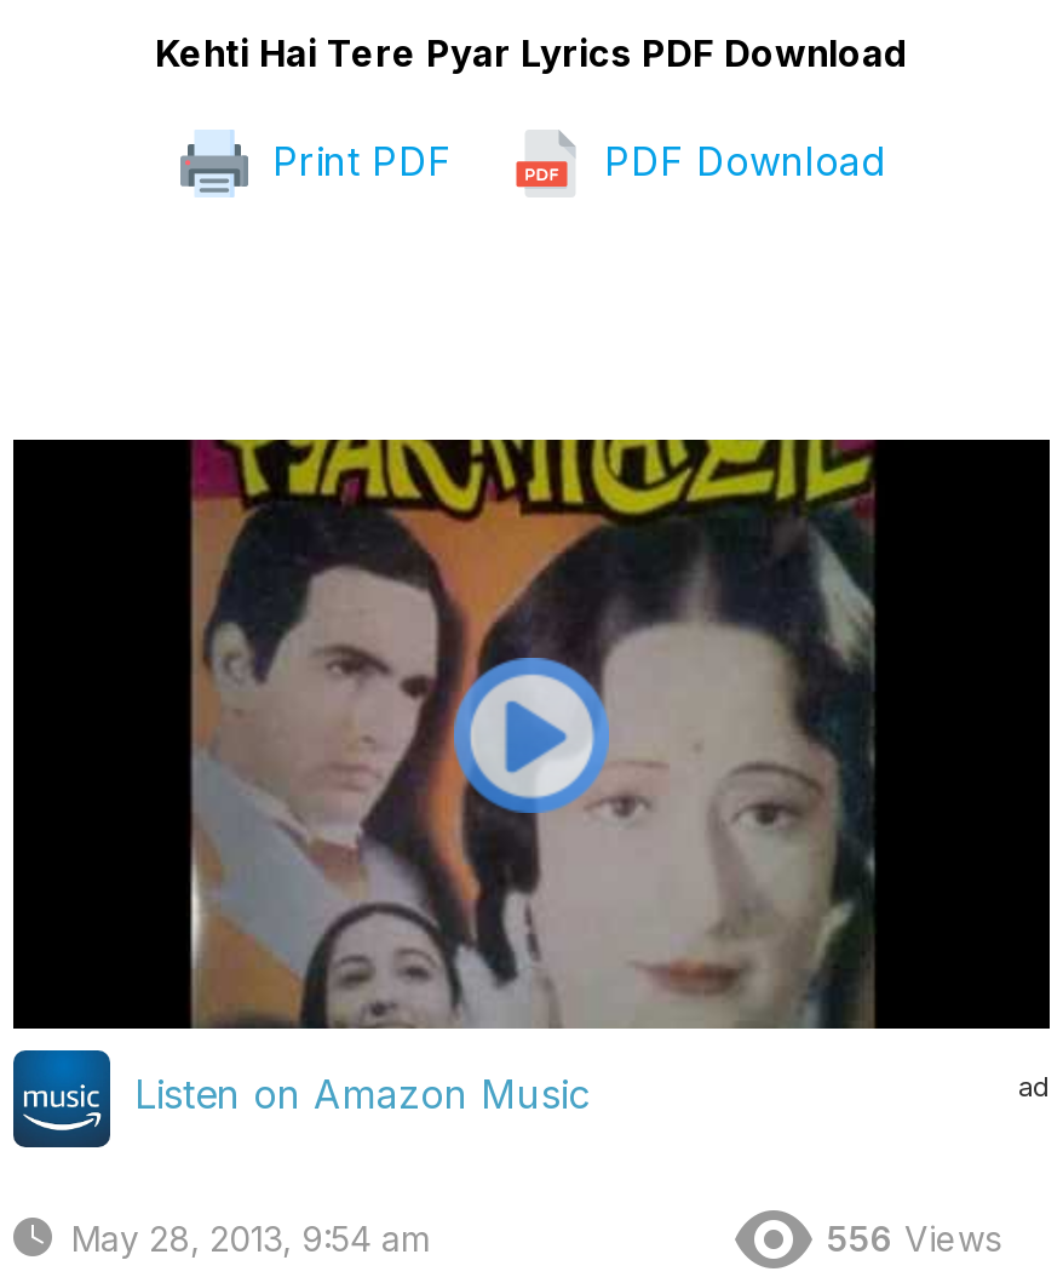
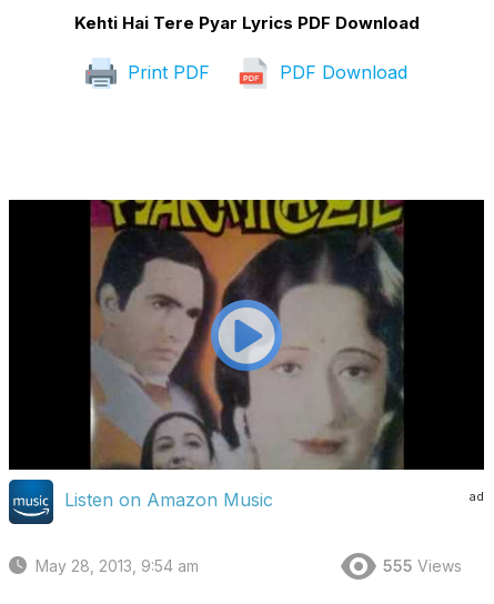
[827,1217,1001,1258] 556 Views -> [383,556,462,575] 555 Views

